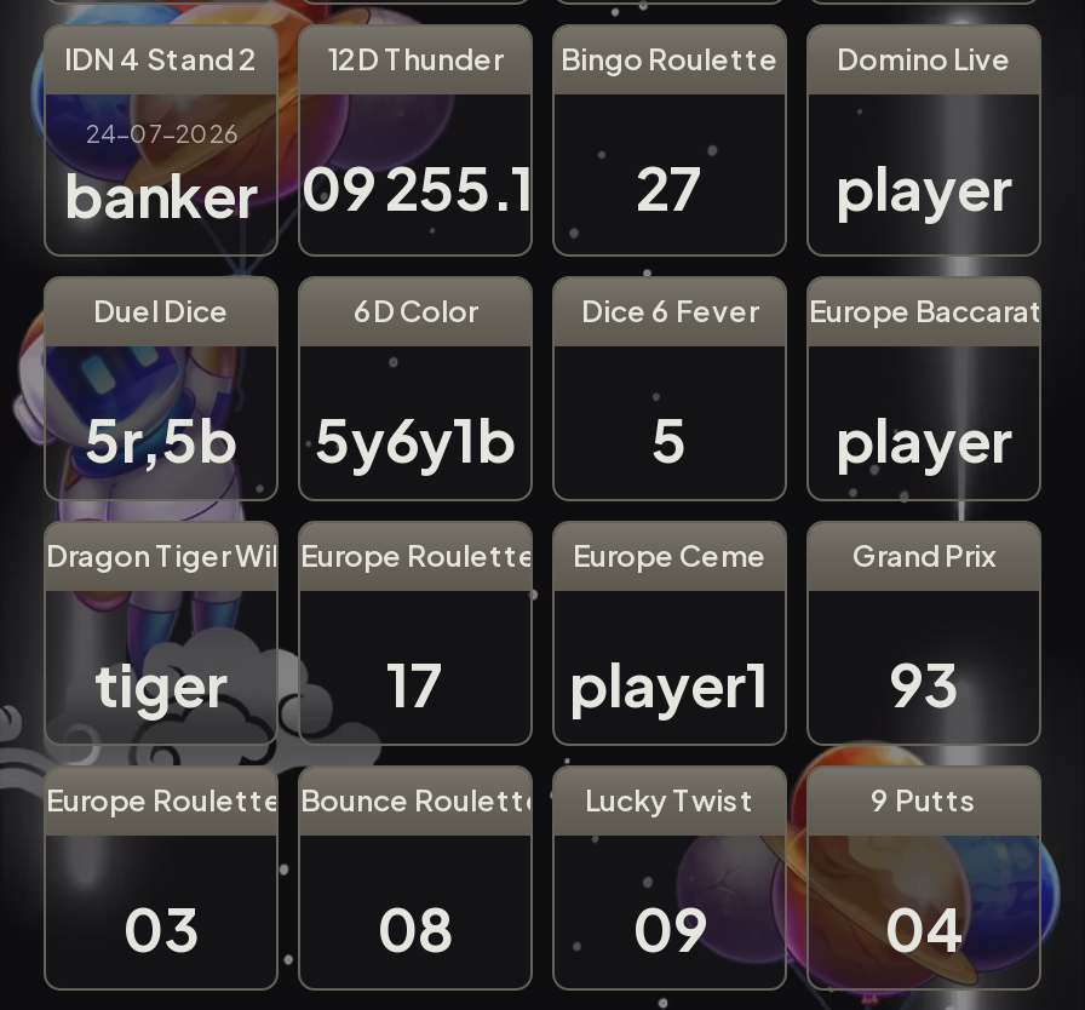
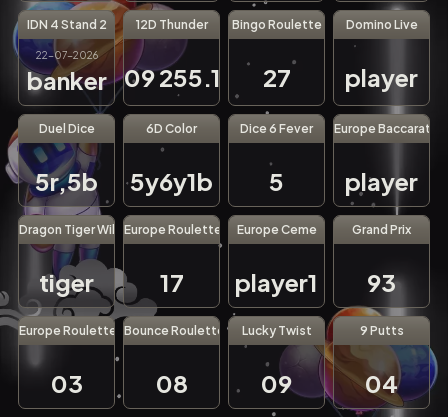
[86,120,236,149] 24-07-2026 -> [35,49,97,61] 22-07-2026

